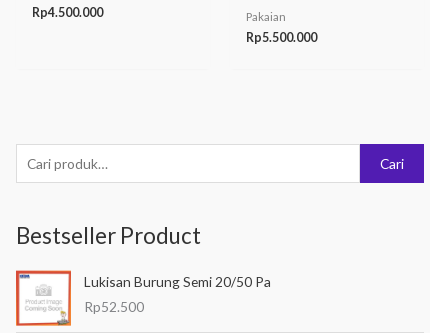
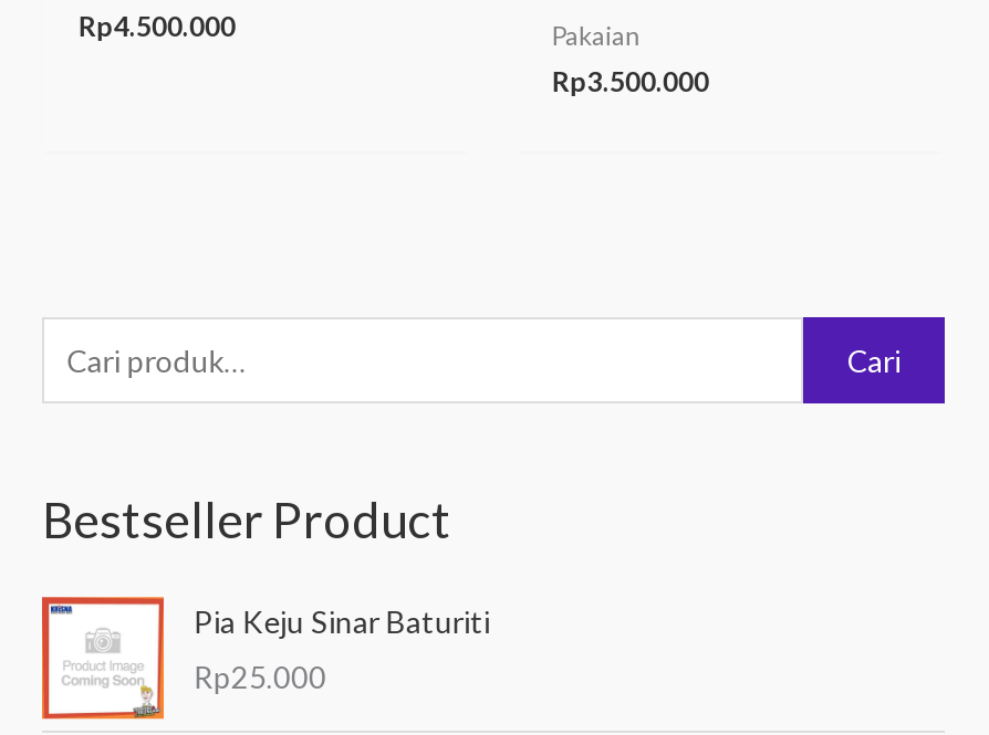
[246,30,317,45] Rp5.500.000 -> [552,65,709,99] Rp3.500.000
[84,273,271,315] Lukisan Burung Semi 20/50 Pa | Rp52.500 -> [193,603,490,695] Pia Keju Sinar Baturiti | Rp25.000

